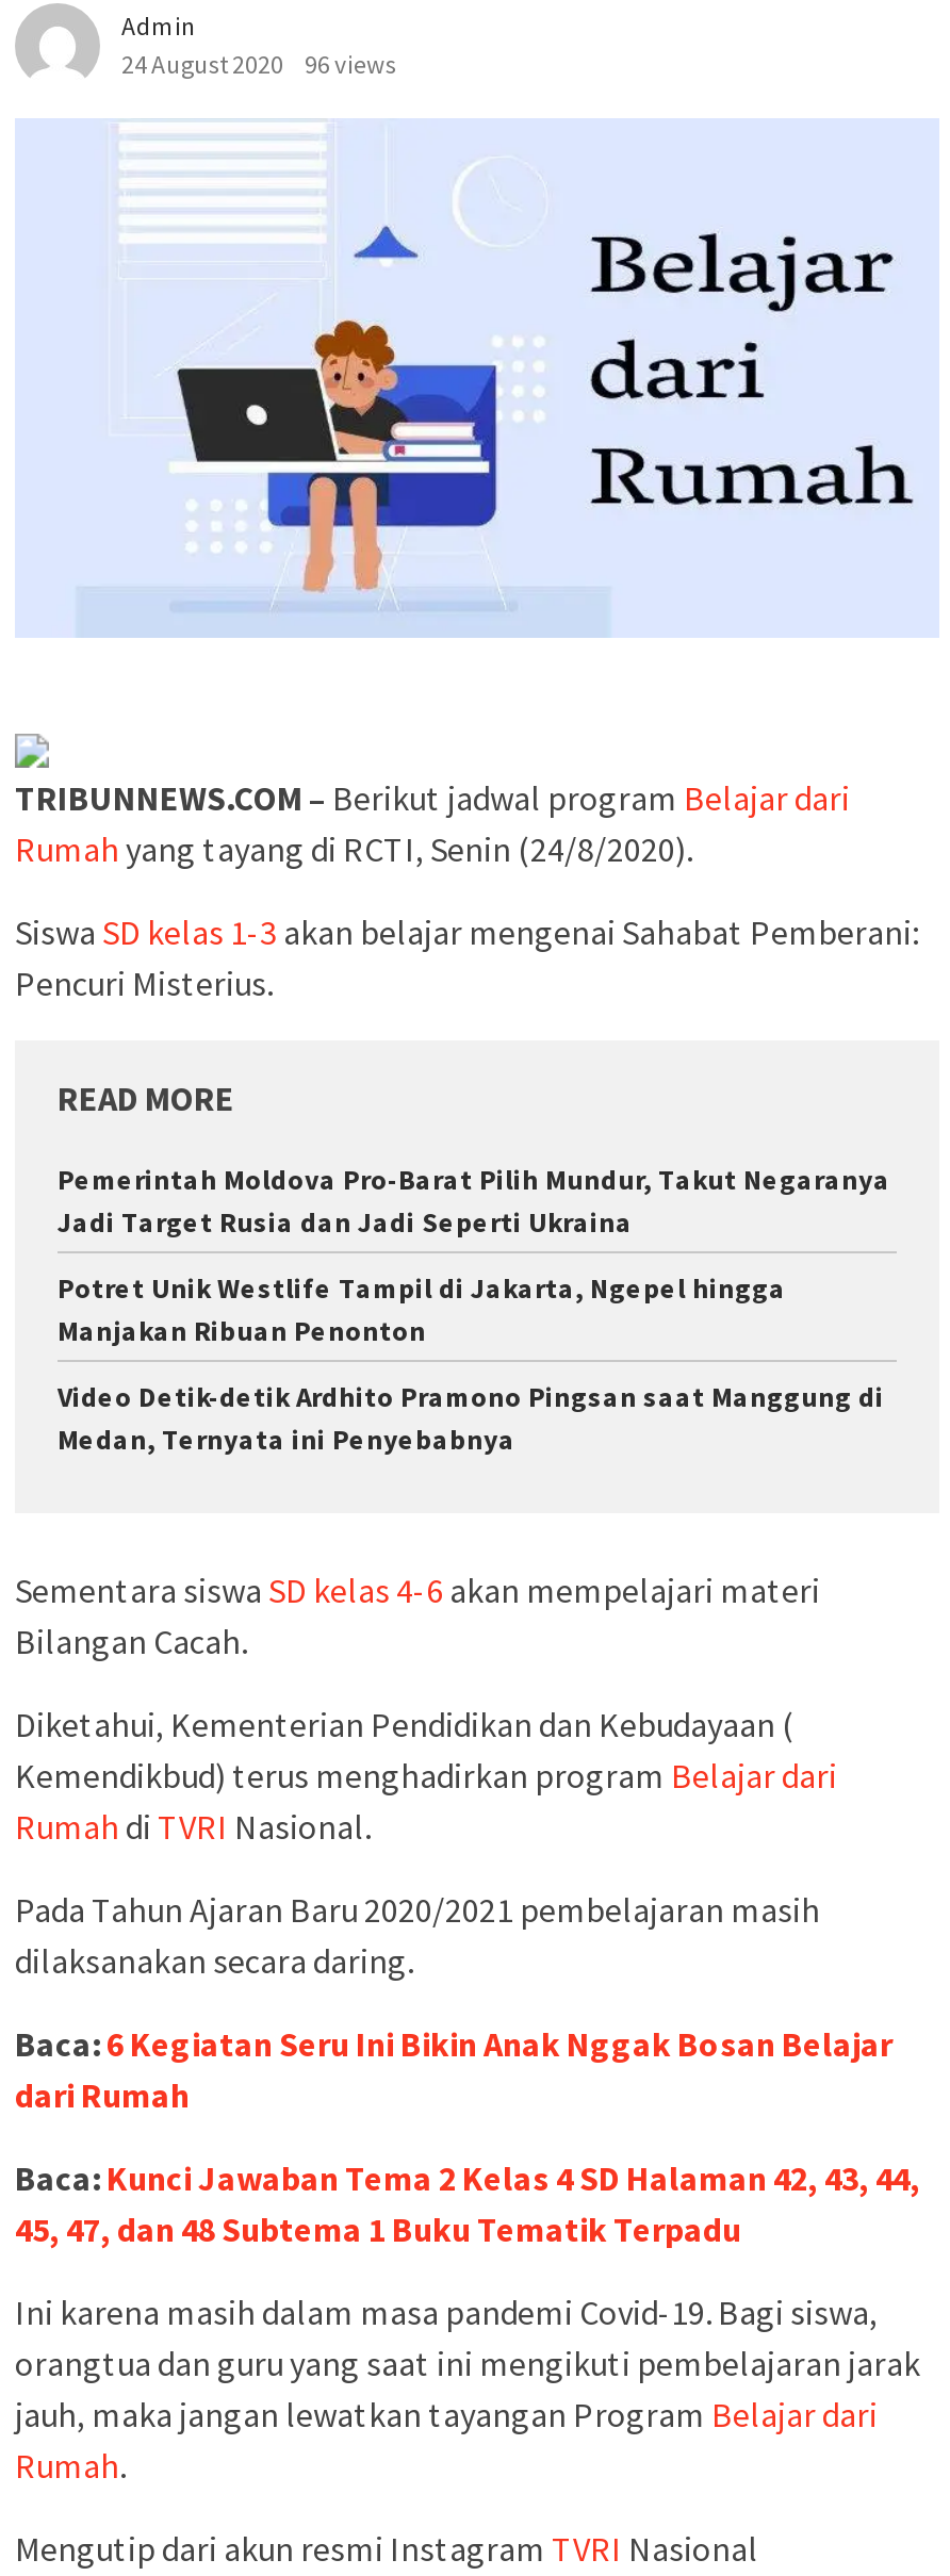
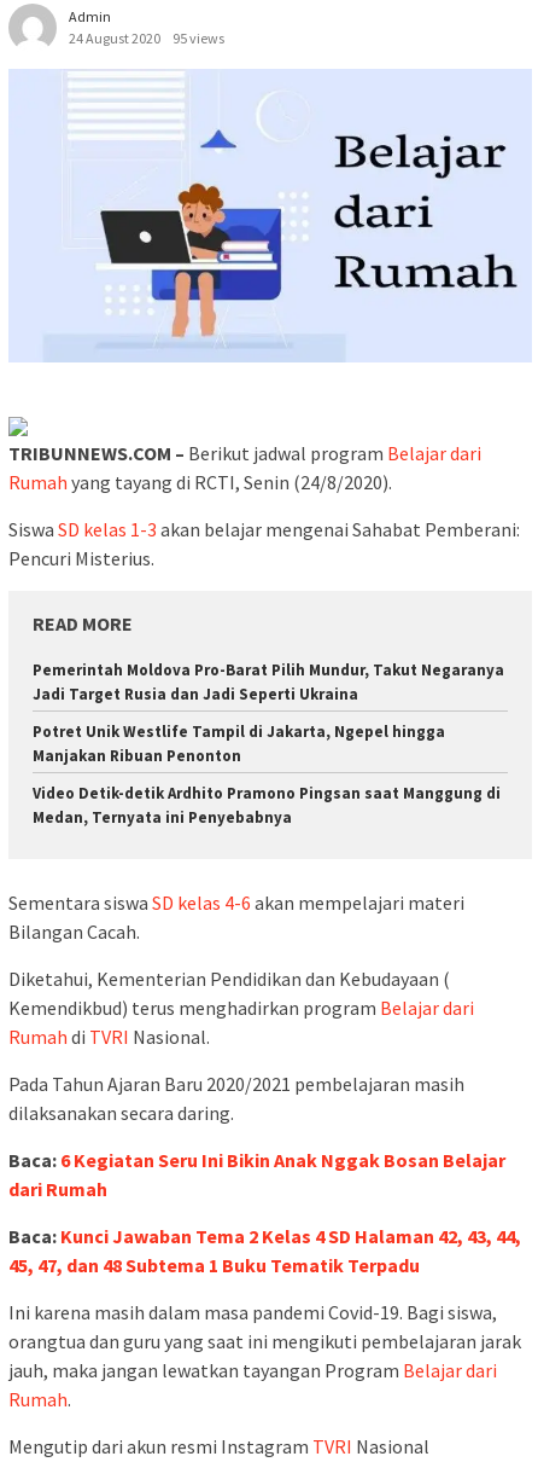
[121,48,396,80] 24 August 2020 96 views -> [69,29,224,47] 24 August 2020 95 views

